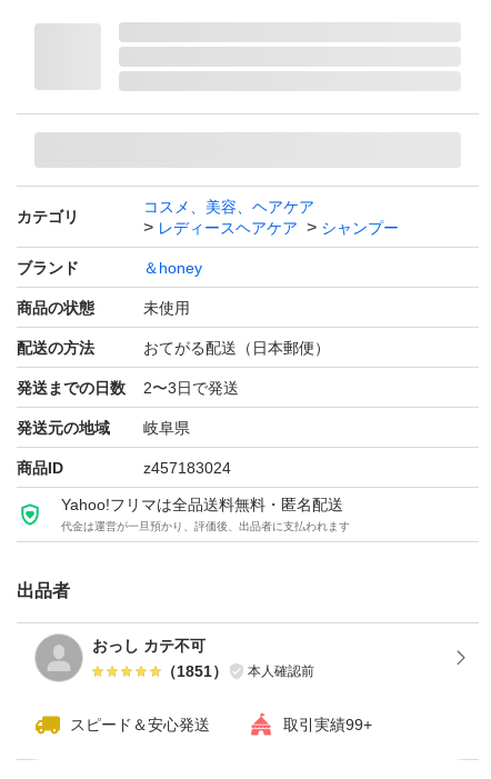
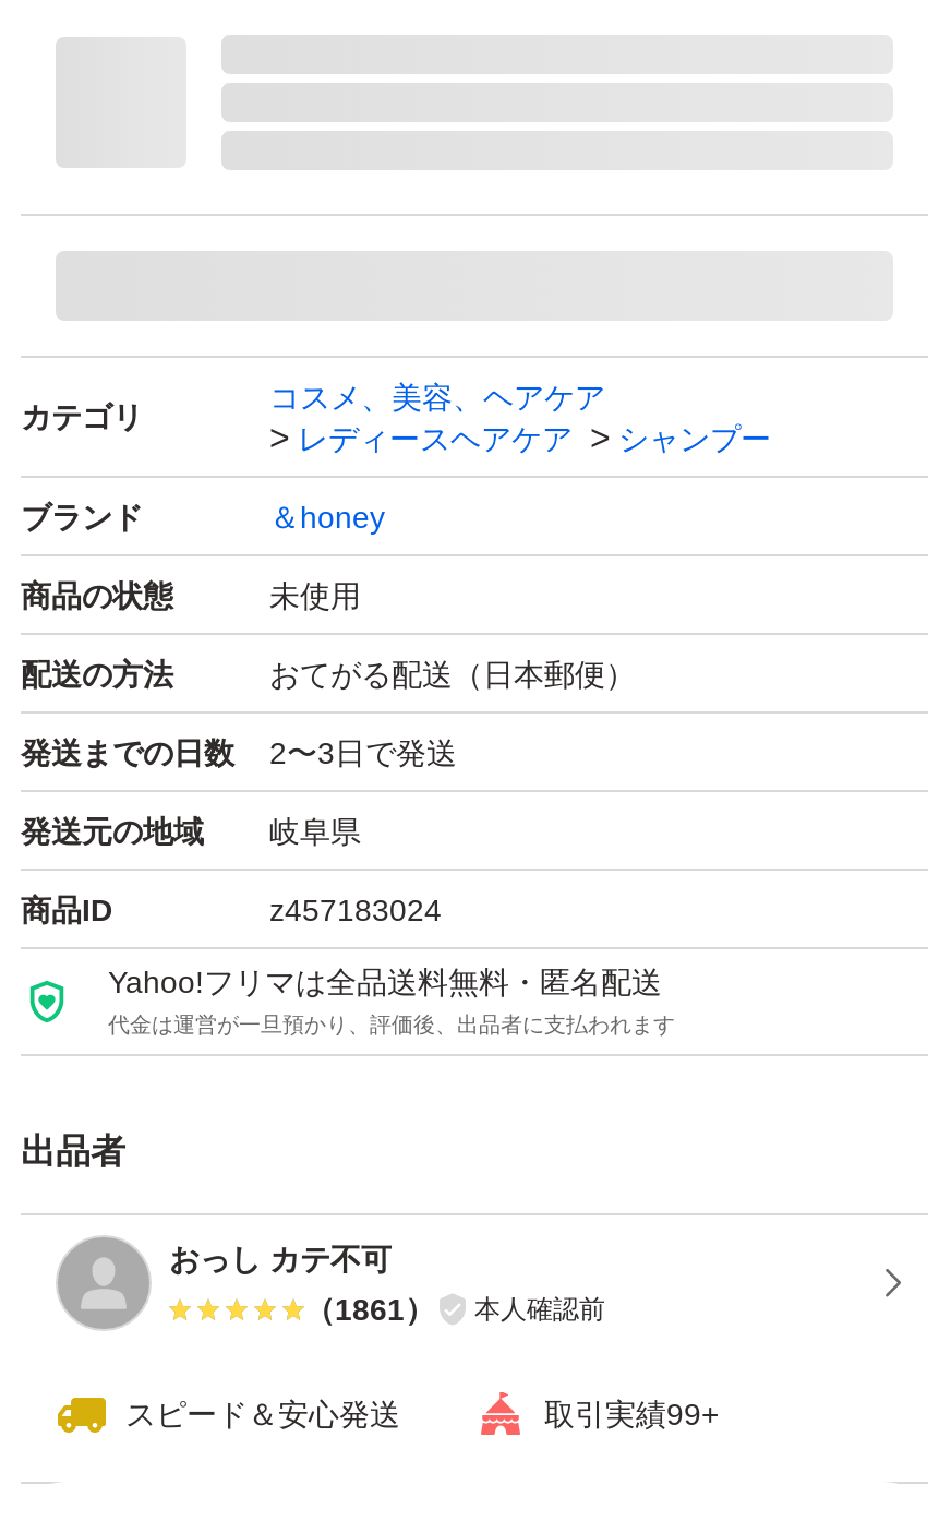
[161,662,314,680] （1851） 本人確認前 -> [304,1292,605,1327] （1861） 本人確認前

